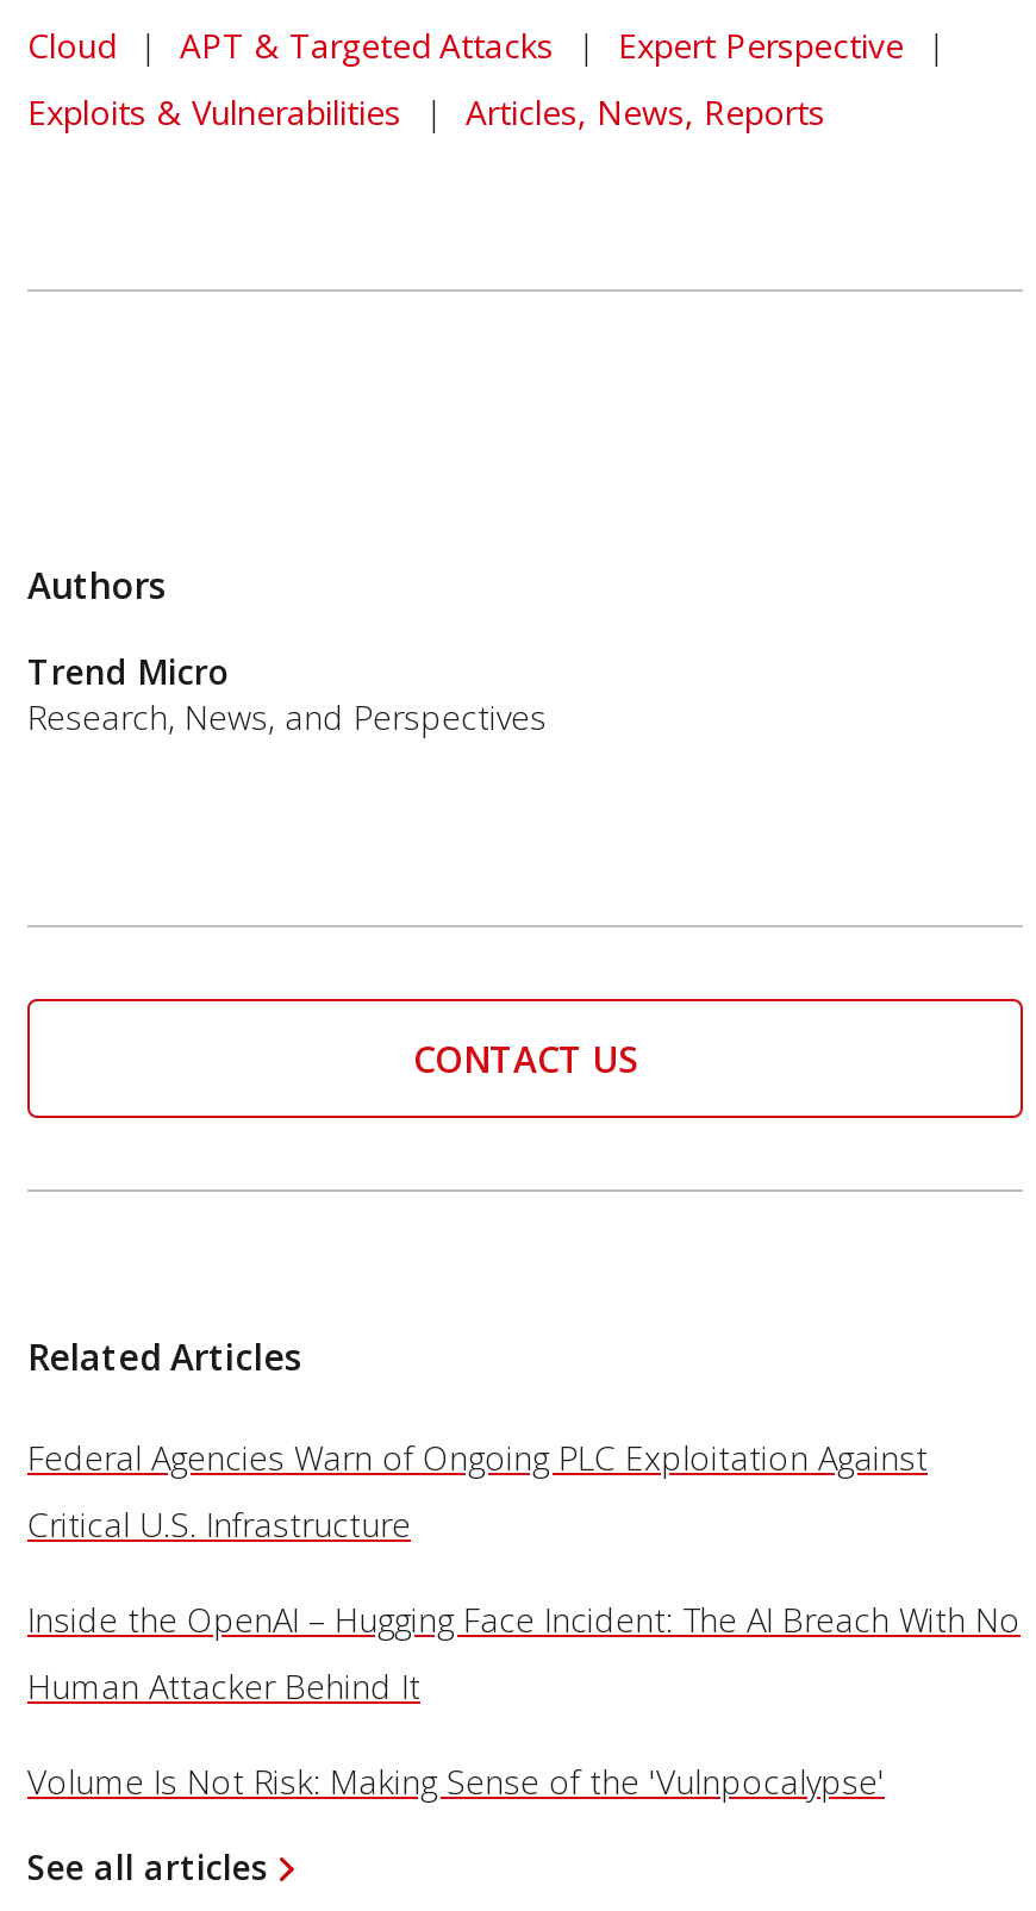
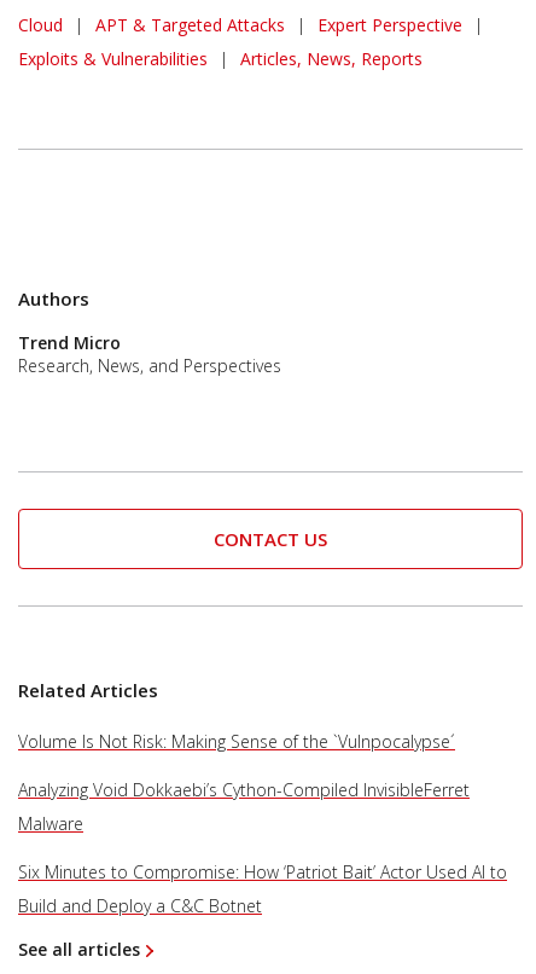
[27,1435,928,1480] Federal Agencies Warn of Ongoing PLC Exploitation Against -> [18,730,455,753] Volume Is Not Risk: Making Sense of the `Vulnpocalypse´
[27,1502,411,1547] Critical U.S. Infrastructure -> [18,778,470,801] Analyzing Void Dokkaebi’s Cython-Compiled InvisibleFerret
[27,1597,1021,1642] Inside the OpenAI – Hugging Face Incident: The AI Breach With No -> [18,812,83,835] Malware
[27,1664,420,1709] Human Attacker Behind It -> [18,861,507,884] Six Minutes to Compromise: How ‘Patriot Bait’ Actor Used AI to
[27,1759,885,1804] Volume Is Not Risk: Making Sense of the 'Vulnpocalypse' -> [18,894,262,917] Build and Deploy a C&C Botnet

